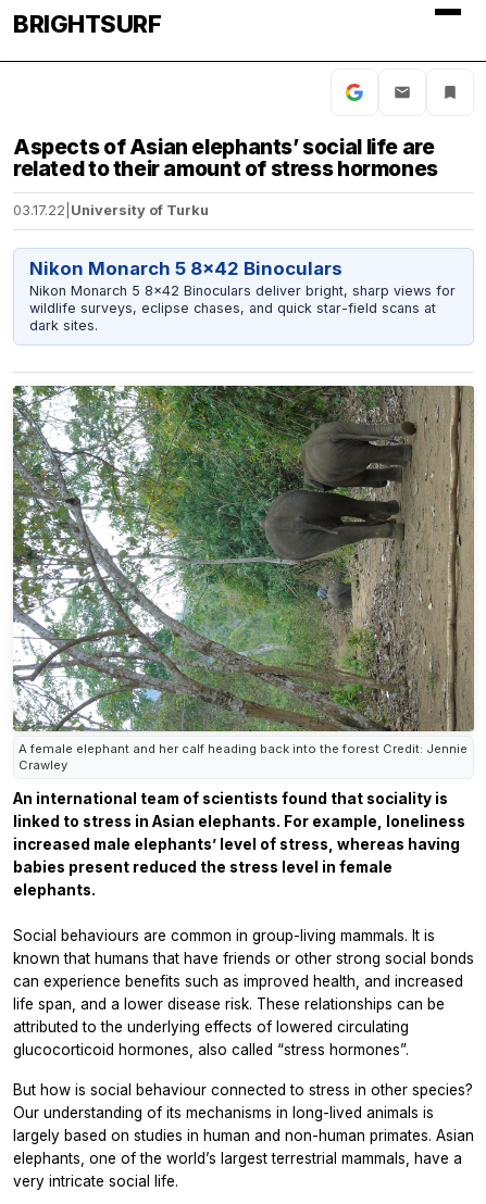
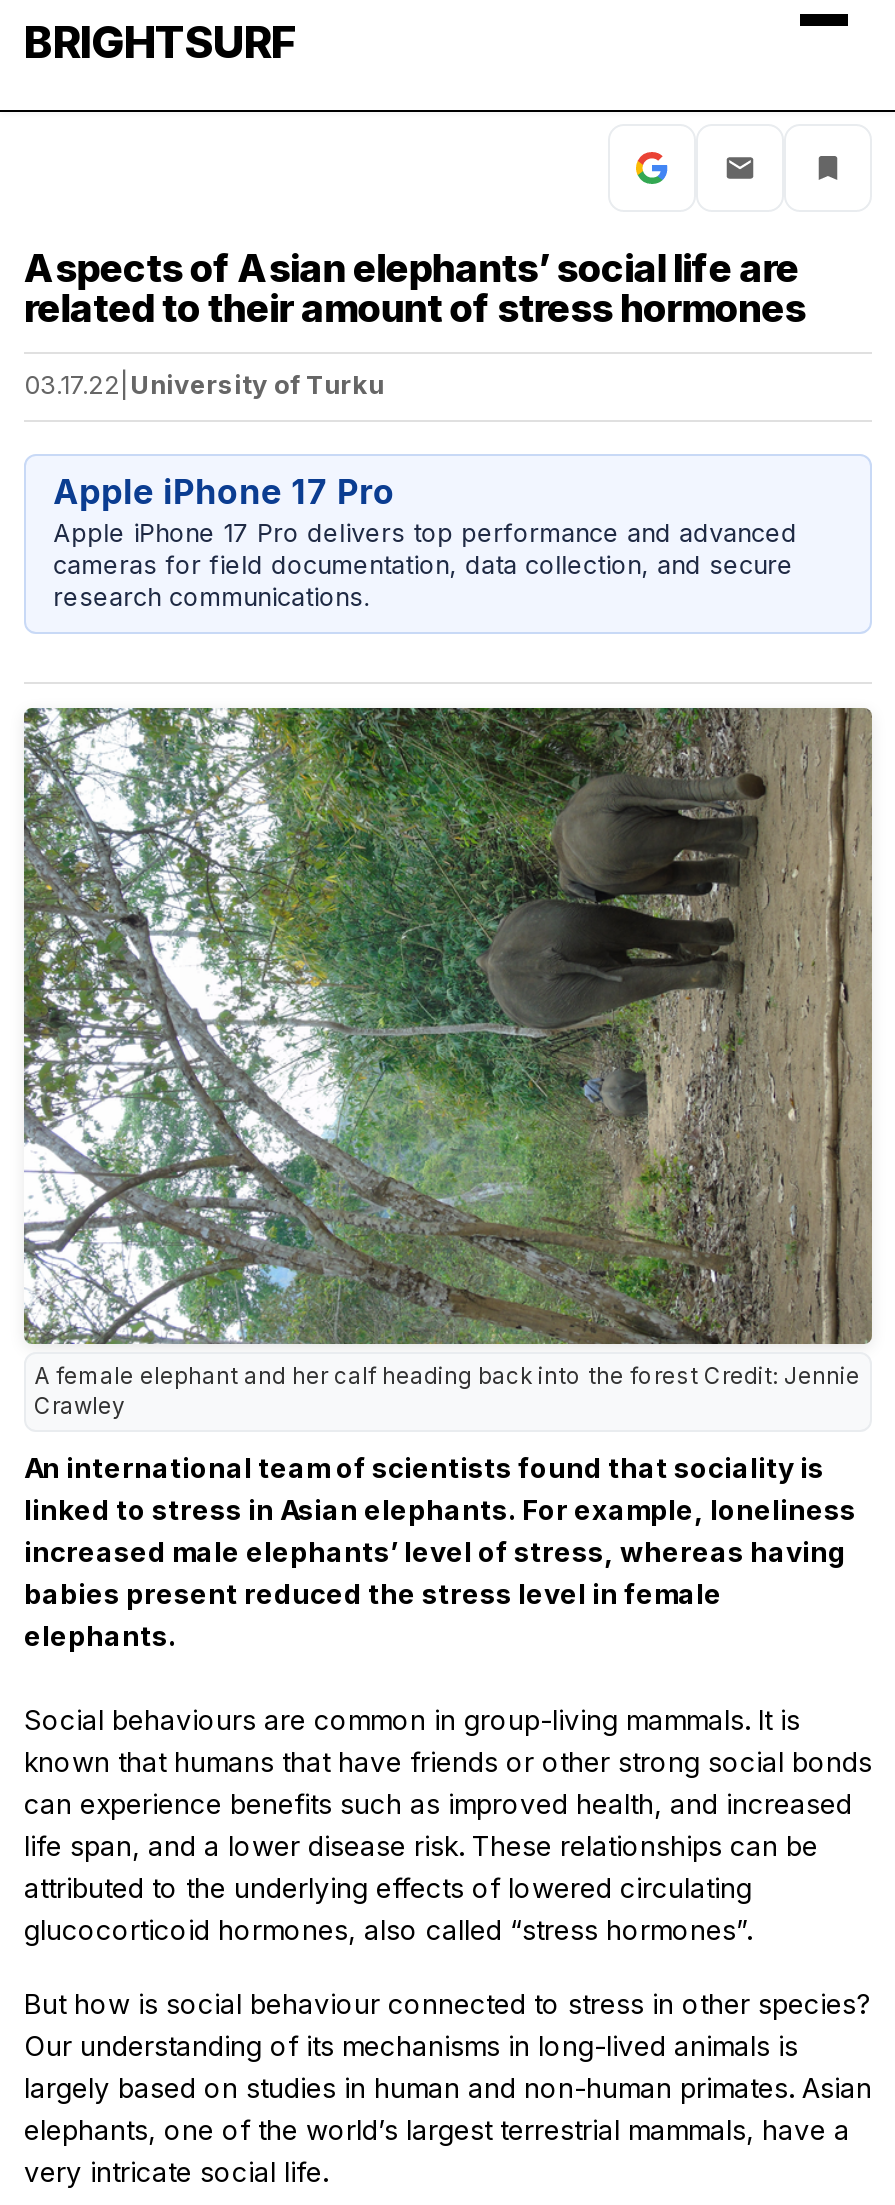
[29,258,455,333] Nikon Monarch 5 8x42 Binoculars | Nikon Monarch 5 8x42 Binoculars deliver bright, sharp views for | wildlife surveys, eclipse chases, and quick star-field scans at | dark sites. -> [53,473,797,612] Apple iPhone 17 Pro | Apple iPhone 17 Pro delivers top performance and advanced | cameras for field documentation, data collection, and secure | research communications.

